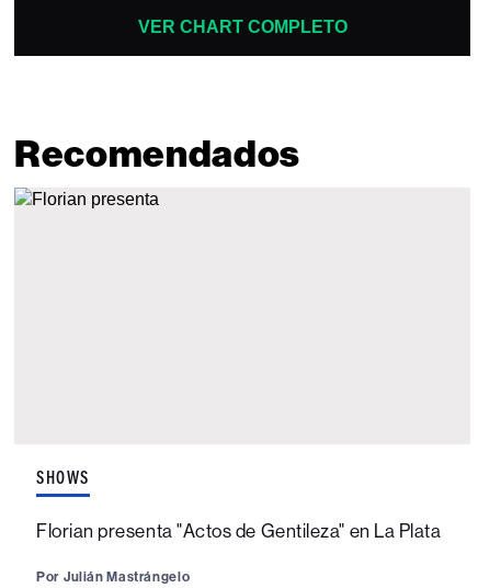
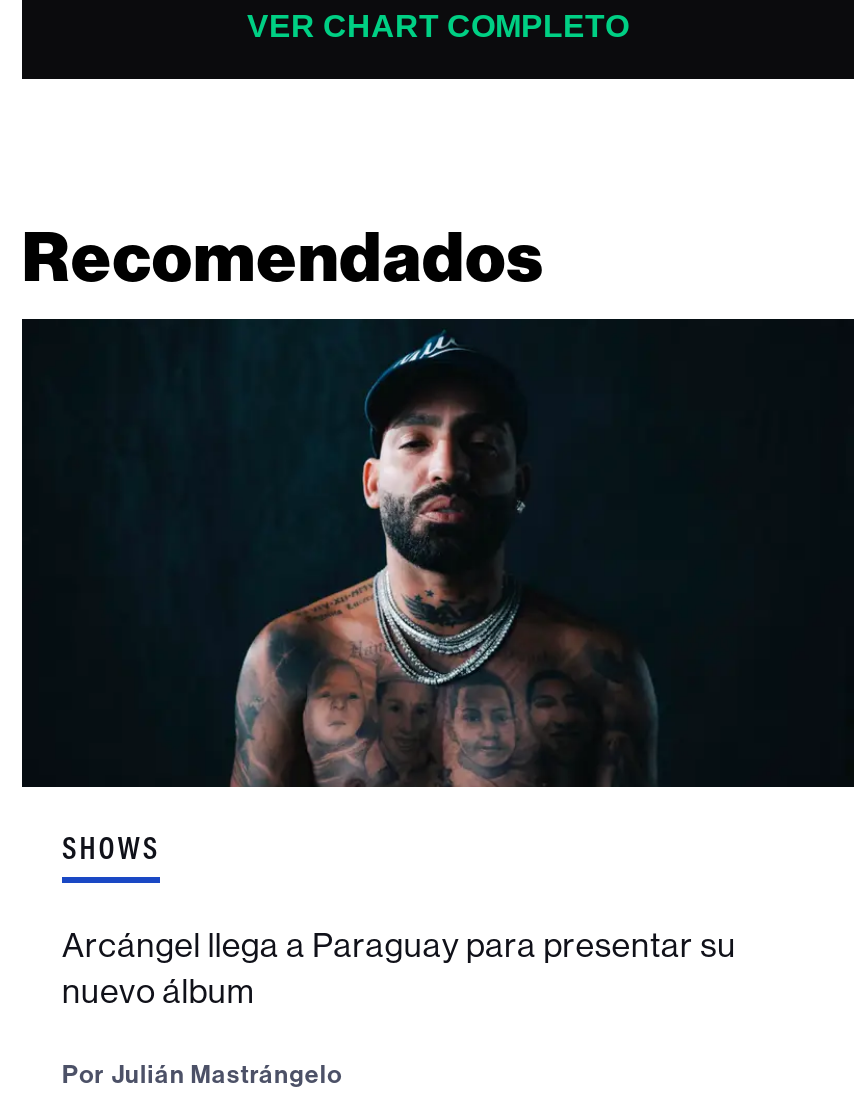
none -> [20,317,856,789] [image]
[36,520,441,542] Florian presenta "Actos de Gentileza" en La Plata -> [62,925,736,1011] Arcángel llega a Paraguay para presentar su | nuevo álbum

